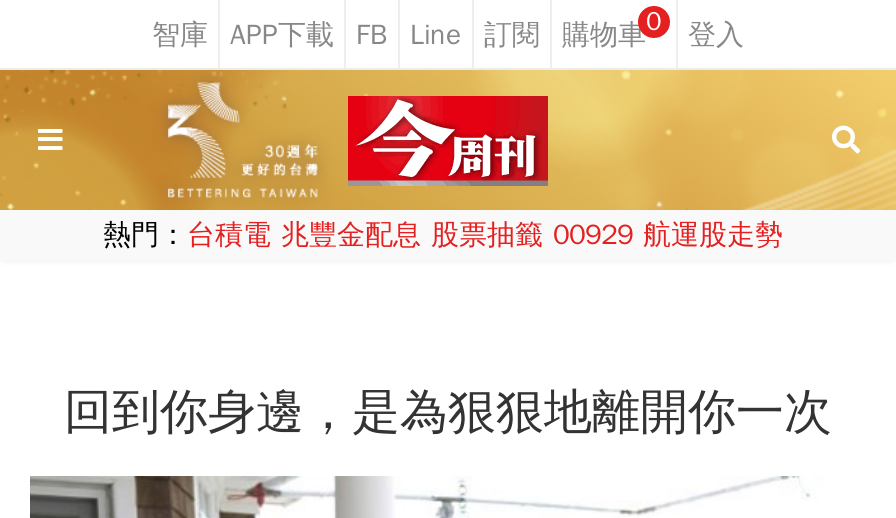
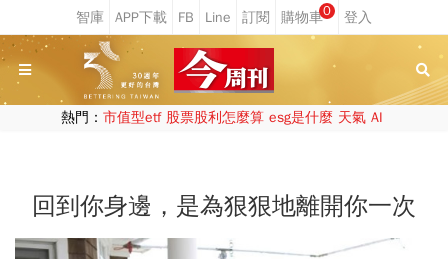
[103,218,783,252] 熱門：台積電 兆豐金配息 股票抽籤 00929 航運股走勢 -> [60,109,382,126] 熱門：市值型etf 股票股利怎麼算 esg是什麼 天氣 AI

